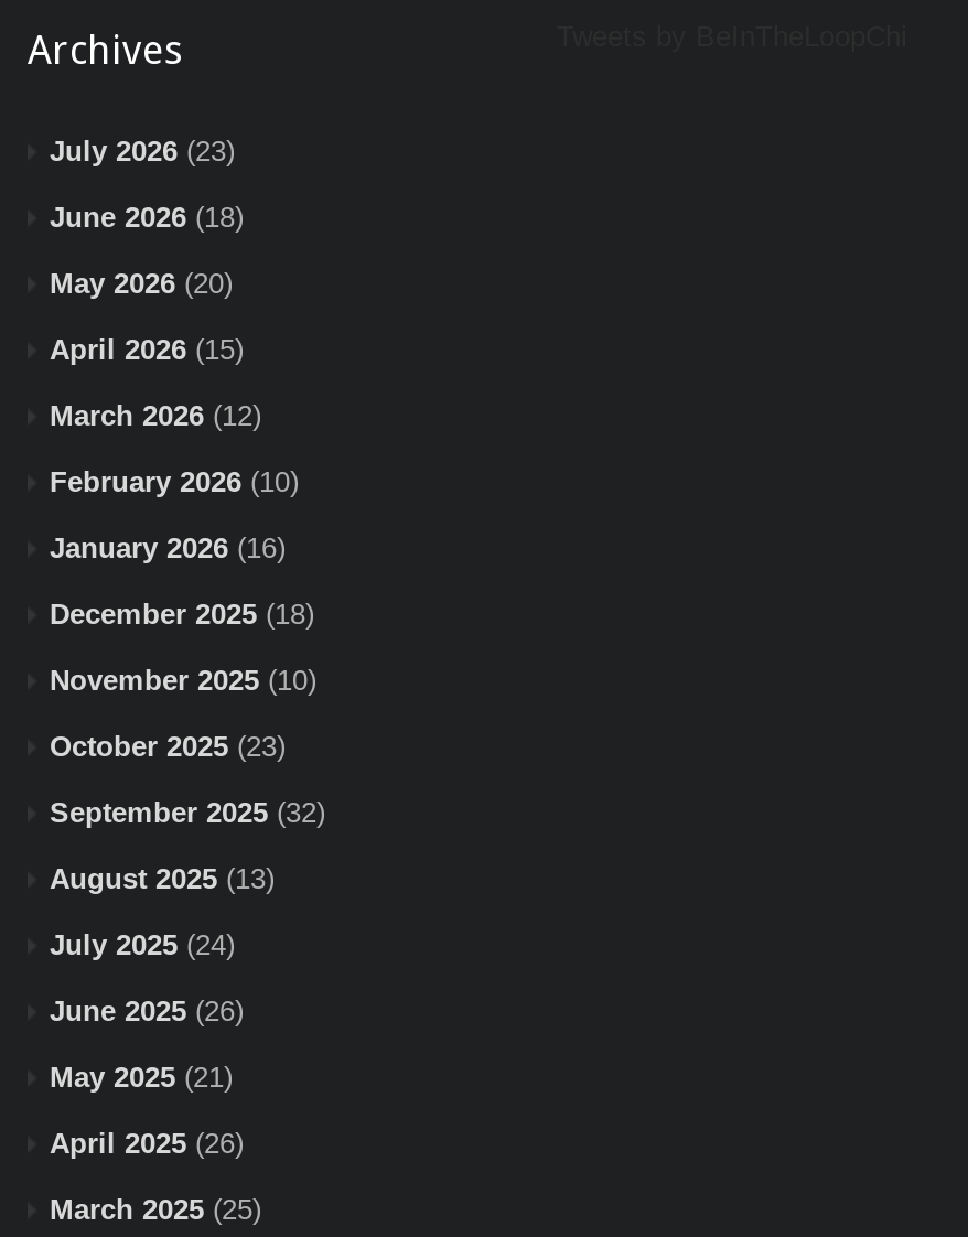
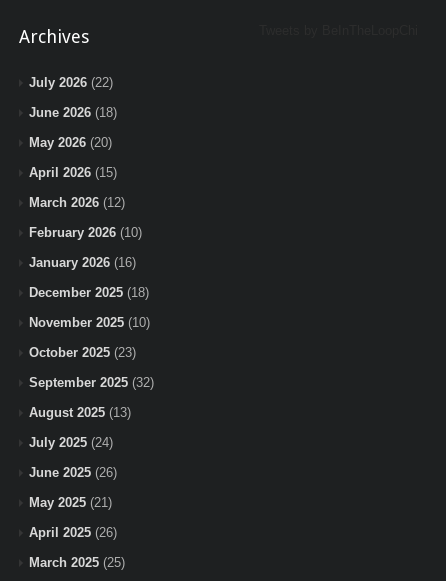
[50,135,235,168] July 2026 (23) -> [29,75,113,90] July 2026 (22)

